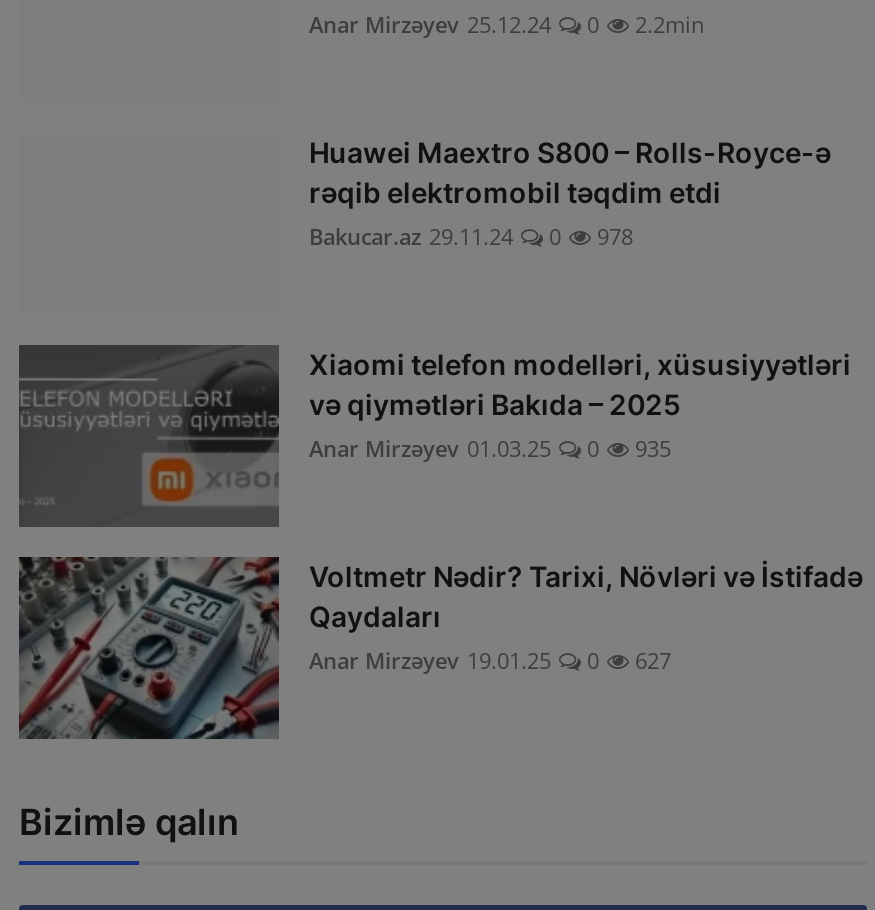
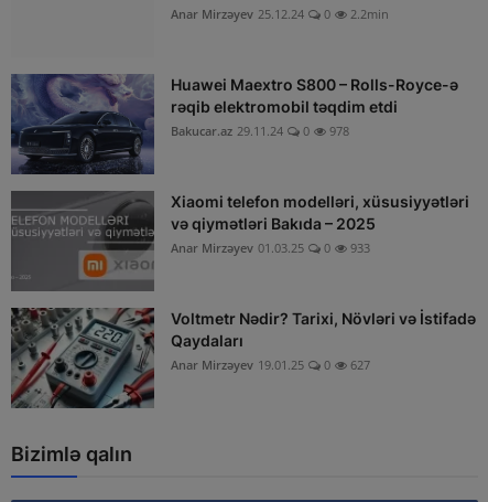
none -> [10,73,155,175] [image]
[309,433,671,463] Anar Mirzəyev 01.03.25 0 935 -> [171,239,370,256] Anar Mirzəyev 01.03.25 0 933

